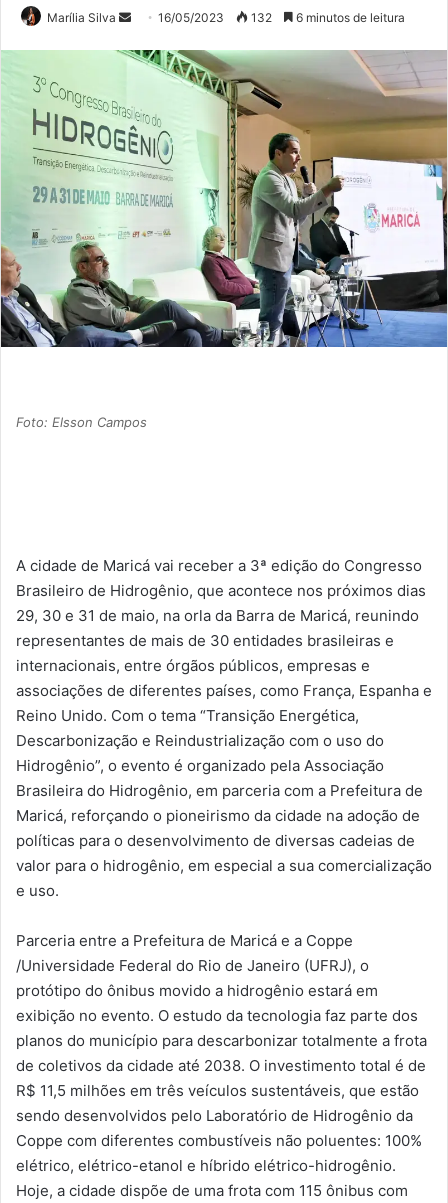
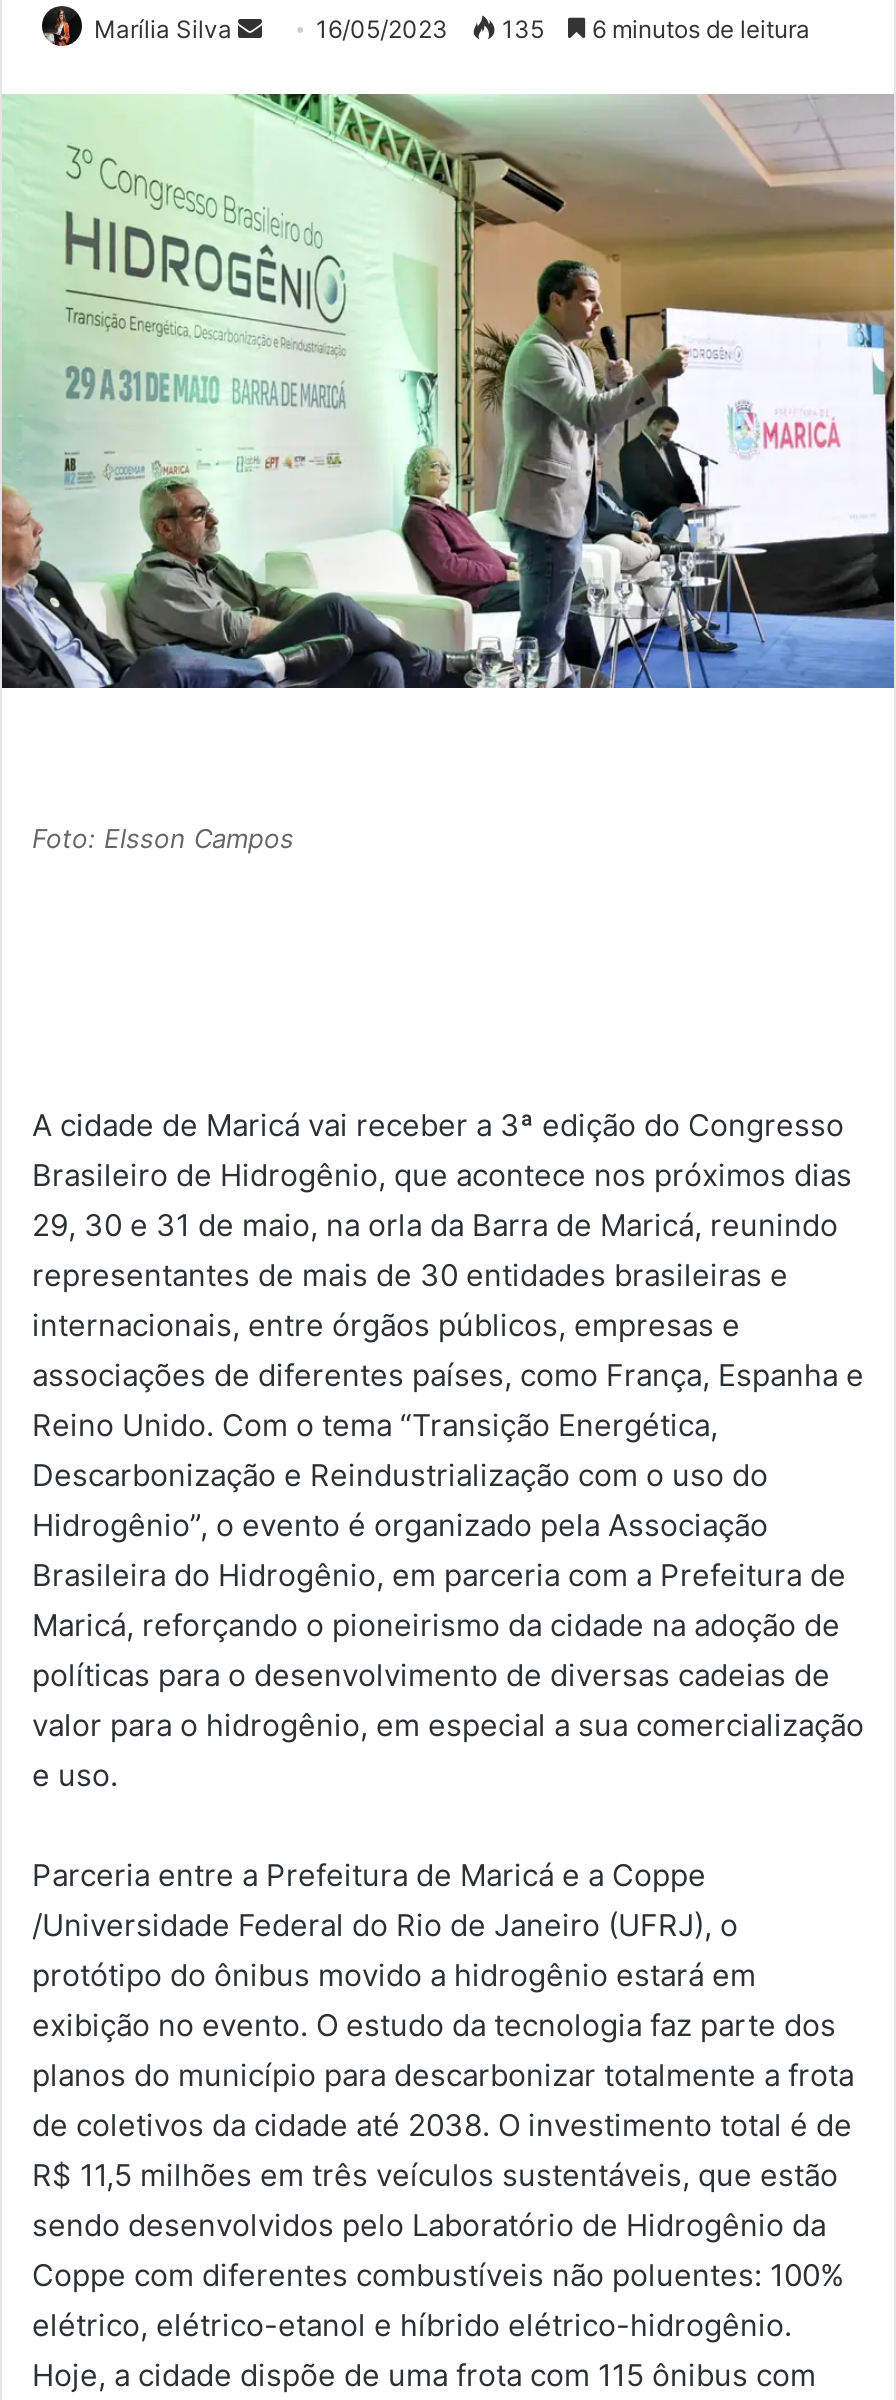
[248,10,272,25] 132 -> [496,14,544,44] 135

